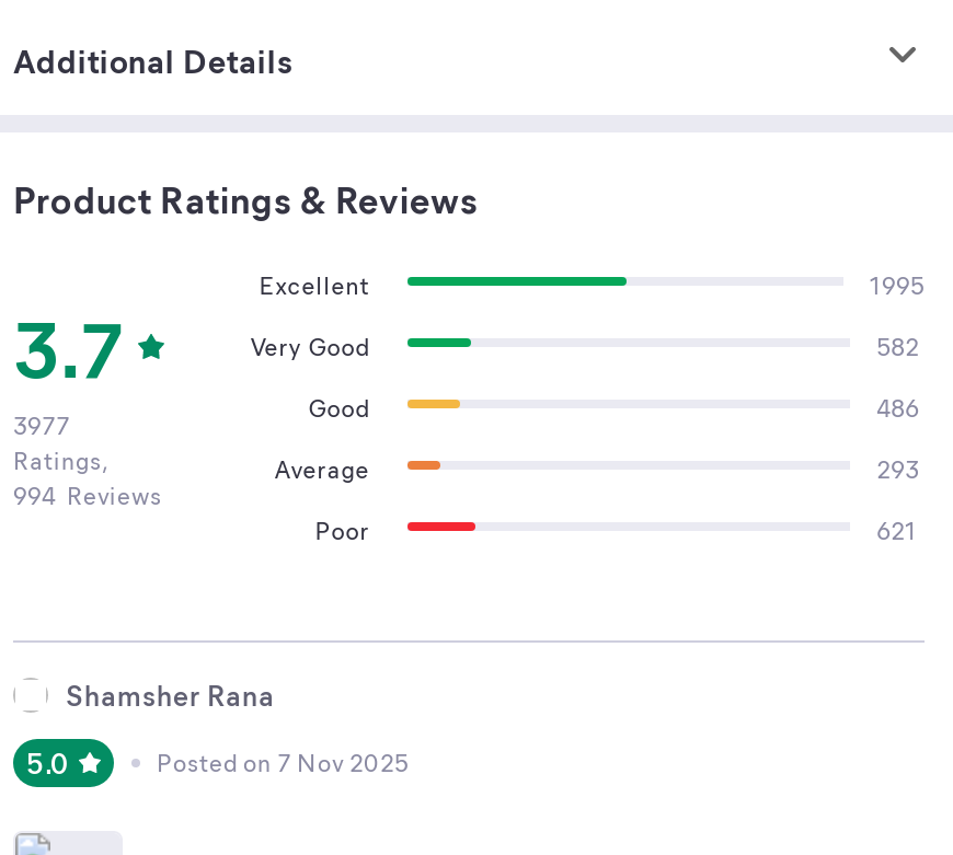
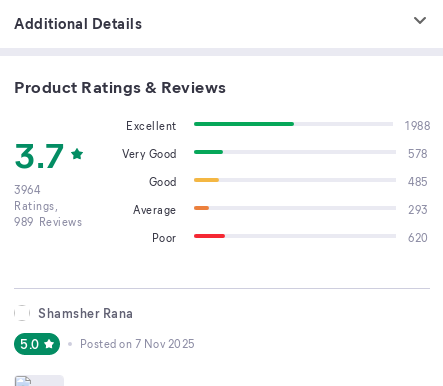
[870,268,925,301] 1995 -> [405,118,430,133] 1988
[877,330,919,362] 582 -> [408,146,428,161] 578
[877,391,919,424] 486 -> [408,174,428,189] 485
[13,408,70,441] 3977 -> [14,182,40,197] 3964
[13,478,162,511] 994 Reviews -> [14,214,82,229] 989 Reviews
[877,513,917,546] 621 -> [408,230,429,245] 620

